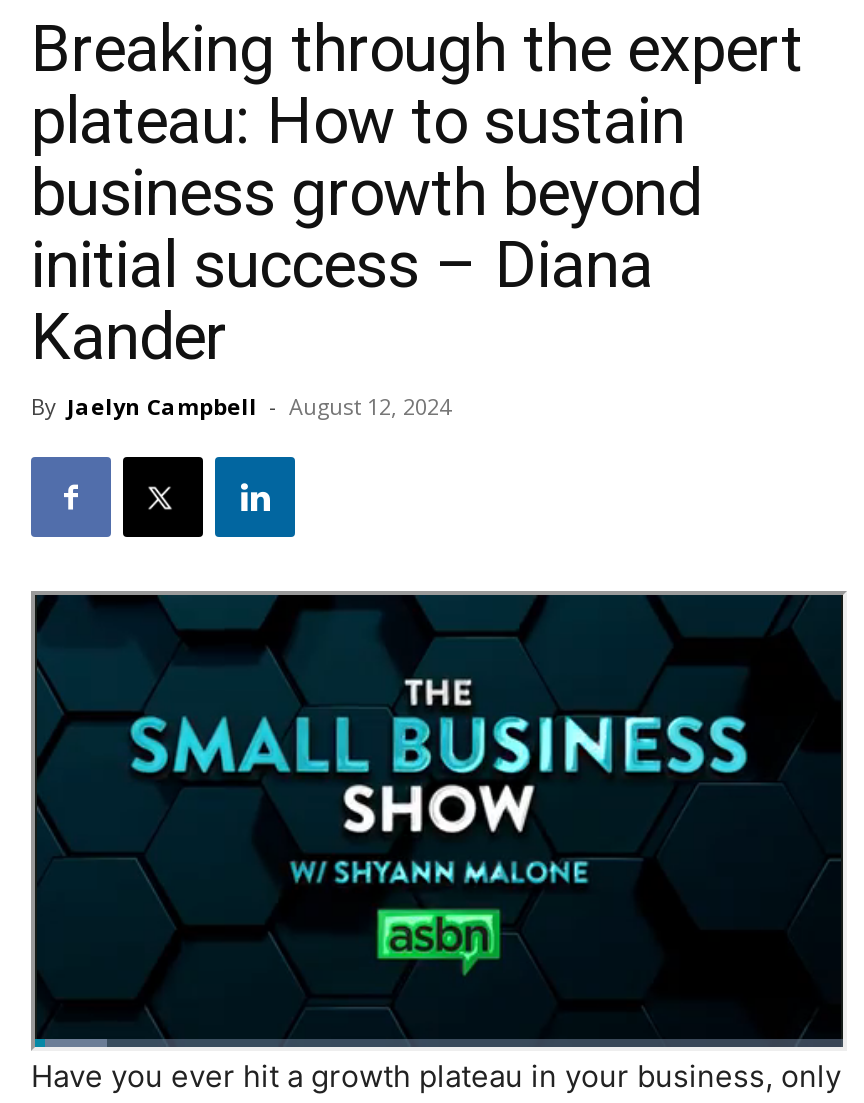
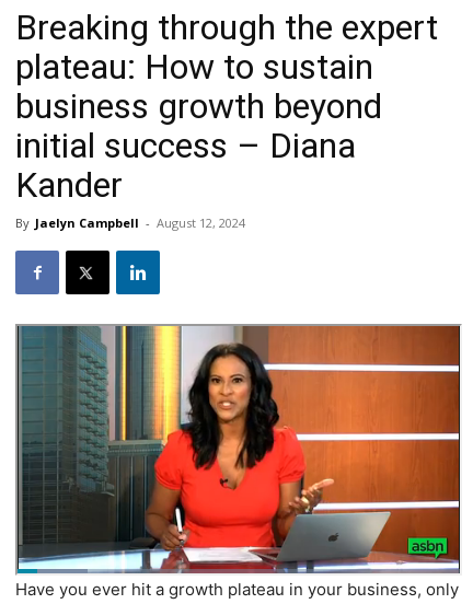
[35,593,843,1047] [image] -> [18,325,460,573] [image]

